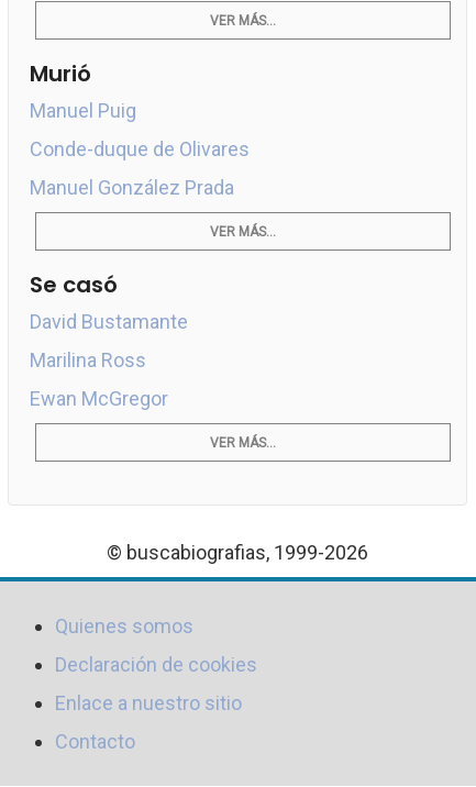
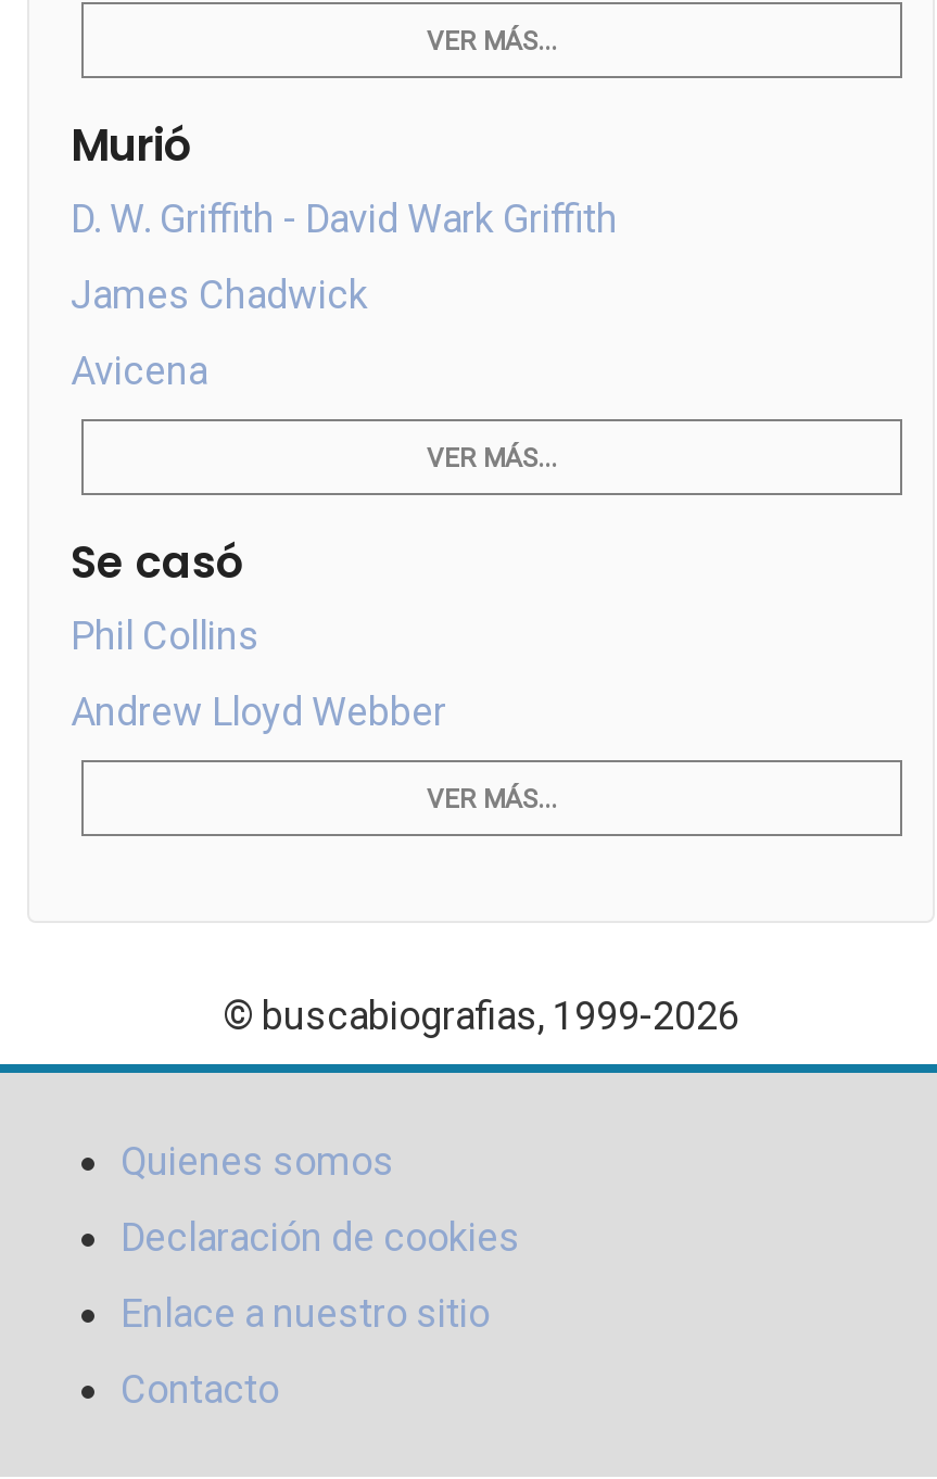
[30,99,136,122] Manuel Puig -> [71,195,618,241] D. W. Griffith - David Wark Griffith
[30,137,250,160] Conde-duque de Olivares -> [71,271,368,317] James Chadwick
[30,176,234,199] Manuel González Prada -> [71,347,207,393] Avicena
[30,310,188,410] David Bustamante | Marilina Ross | Ewan McGregor -> [71,612,446,734] Phil Collins | Andrew Lloyd Webber

